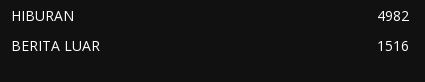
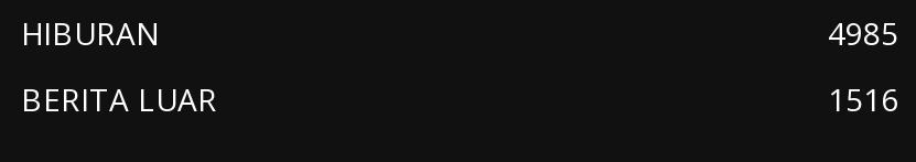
[377,6,409,25] 4982 -> [828,13,898,55] 4985

